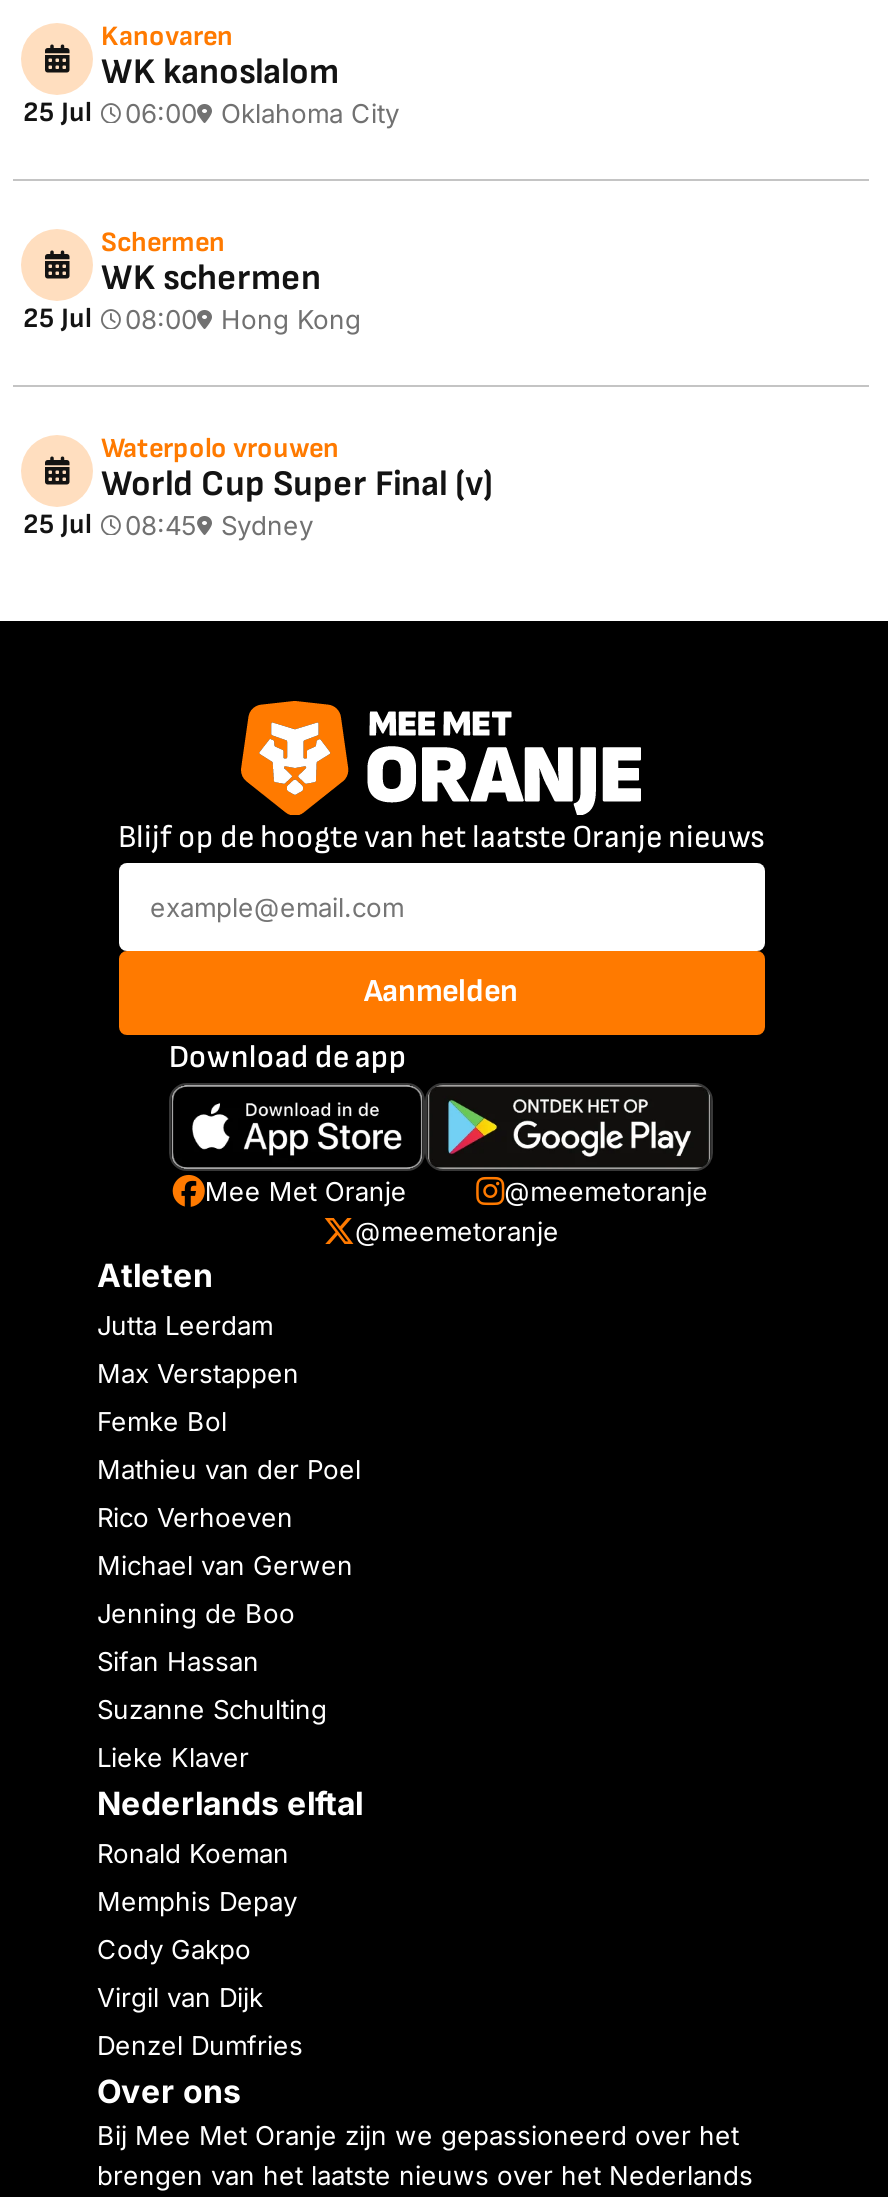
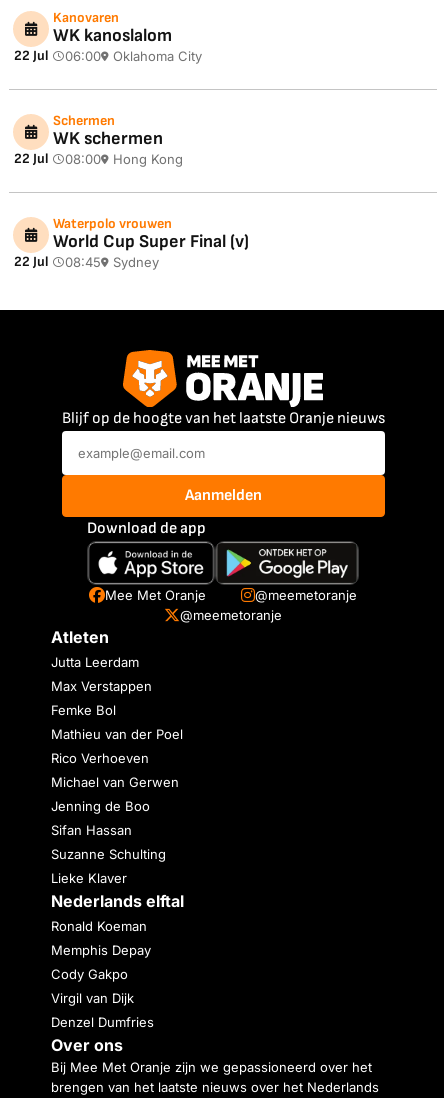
[23,94,399,128] 25 Jul 06:00 Oklahoma City -> [14,47,202,64] 22 Jul 06:00 Oklahoma City
[23,300,361,334] 25 Jul 08:00 Hong Kong -> [14,150,183,167] 22 Jul 08:00 Hong Kong
[23,506,313,540] 25 Jul 08:45 Sydney -> [14,253,159,270] 22 Jul 08:45 Sydney

